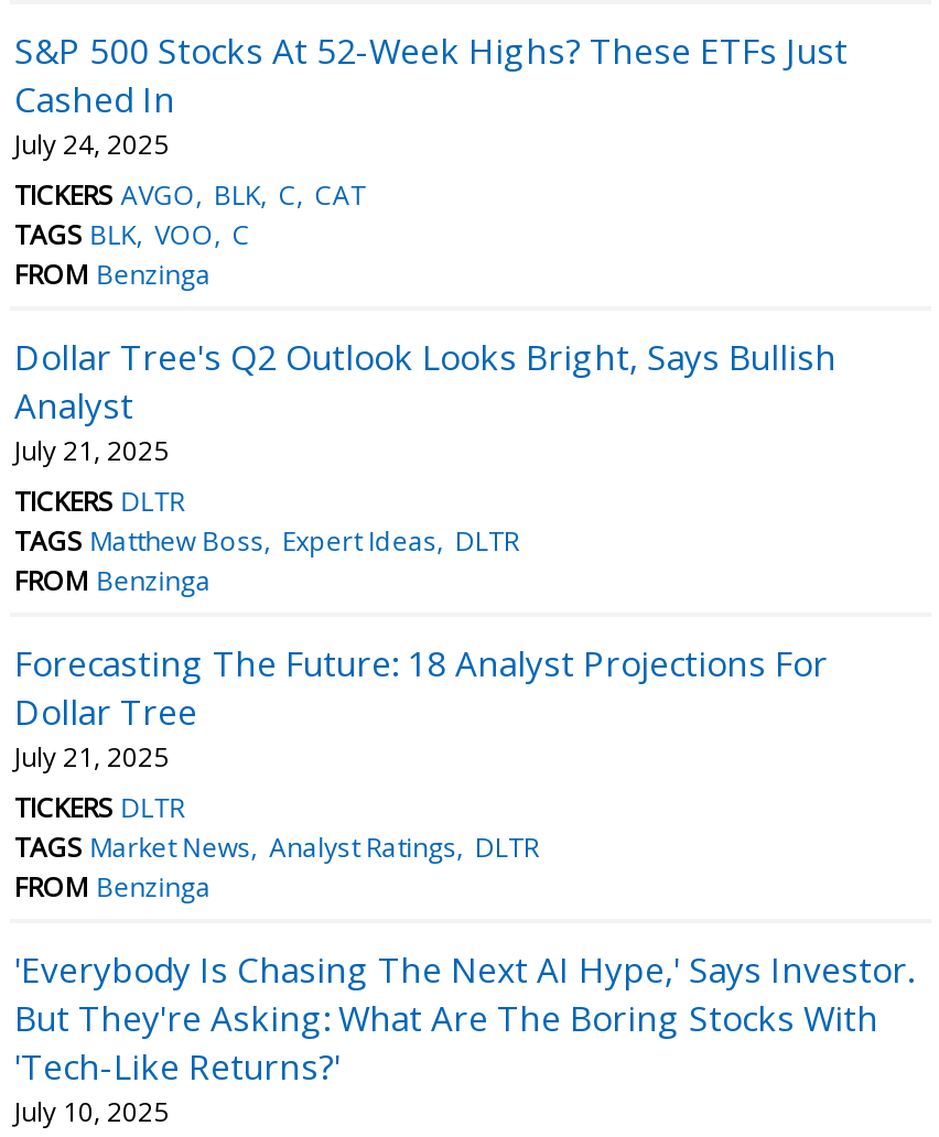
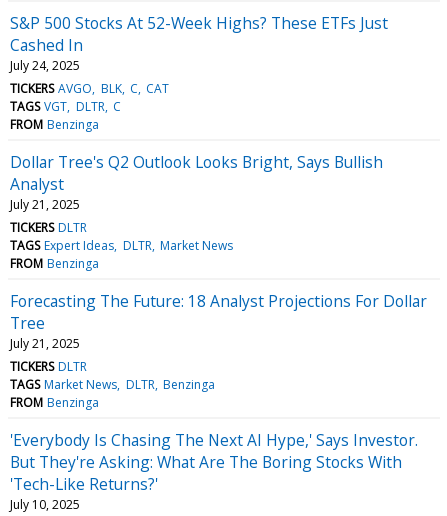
[14,216,250,253] TAGS BLK VOO C -> [10,98,121,115] TAGS VGT DLTR C
[14,522,519,559] TAGS Matthew Boss Expert Ideas DLTR -> [10,237,233,254] TAGS Expert Ideas DLTR Market News
[14,828,539,866] TAGS Market News Analyst Ratings DLTR -> [10,376,215,393] TAGS Market News DLTR Benzinga

